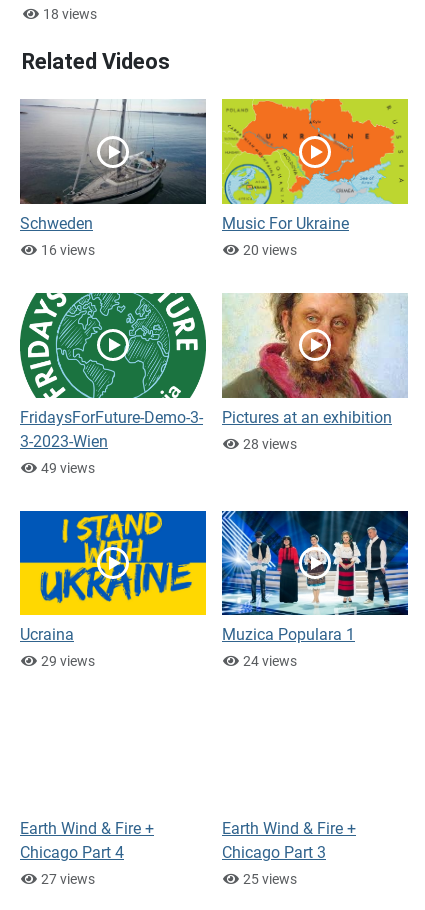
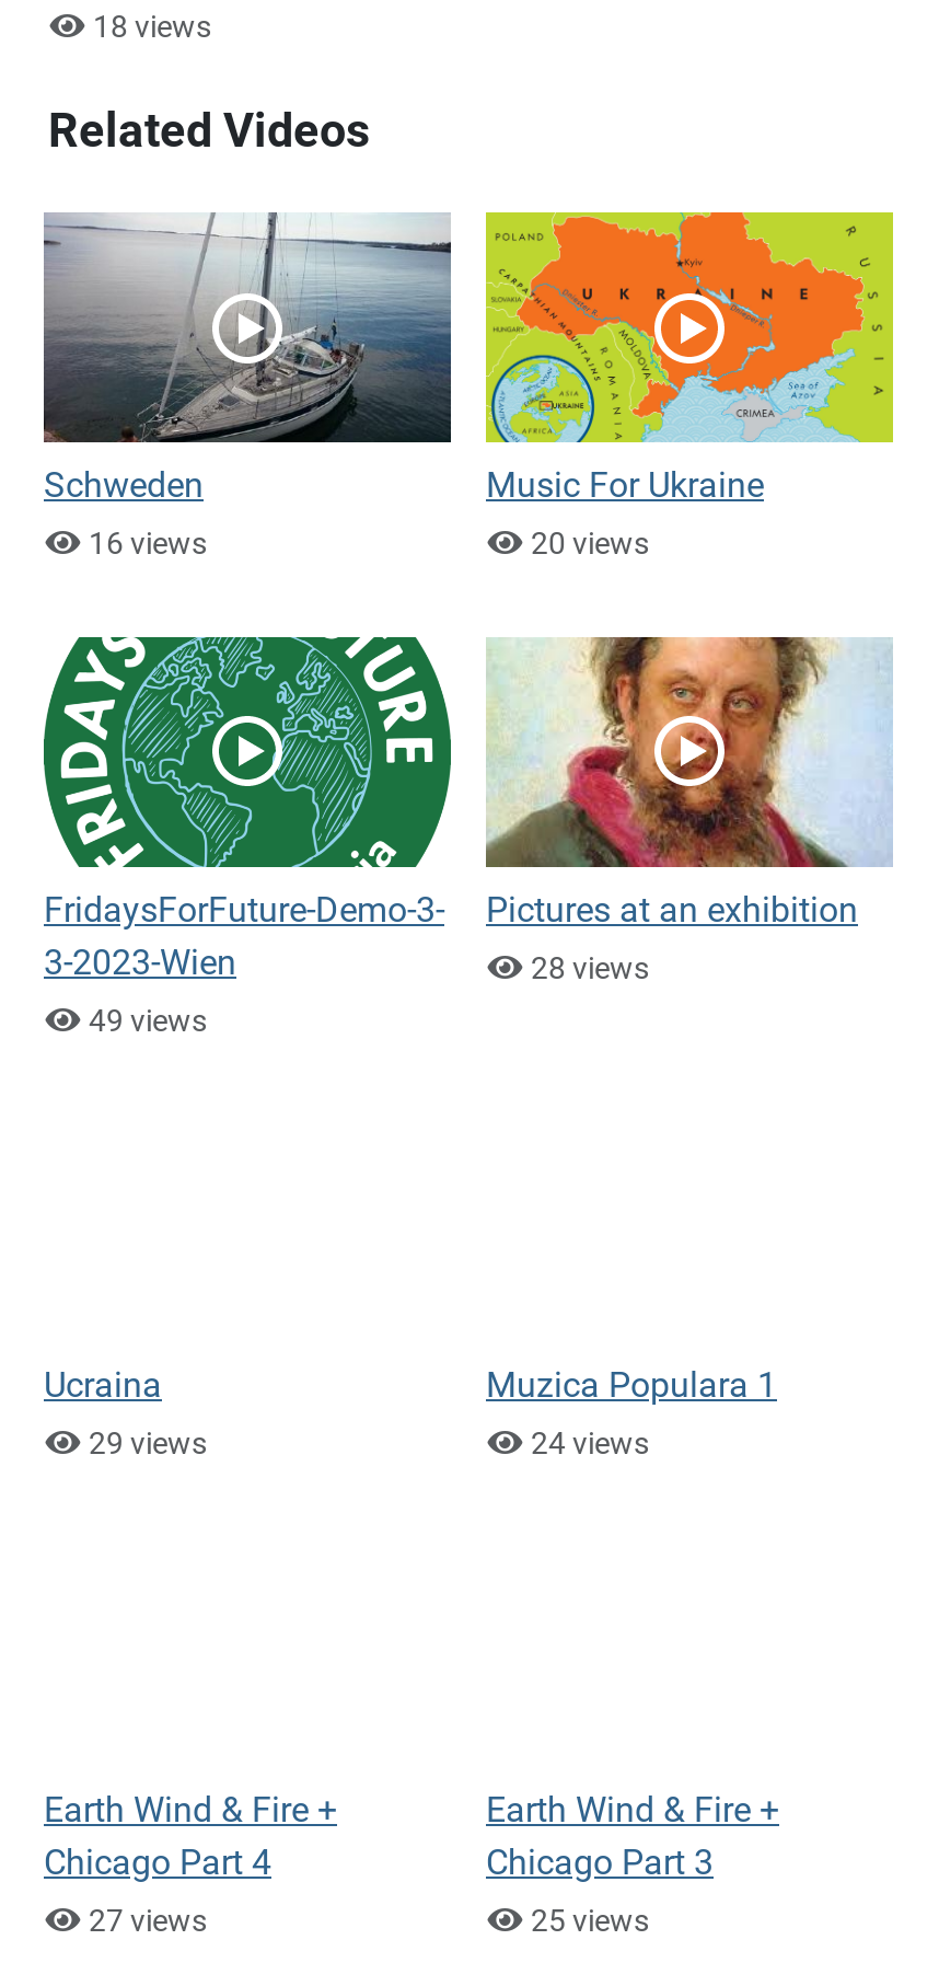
[19,510,207,616] [image] -> none
[221,510,409,616] [image] -> none

